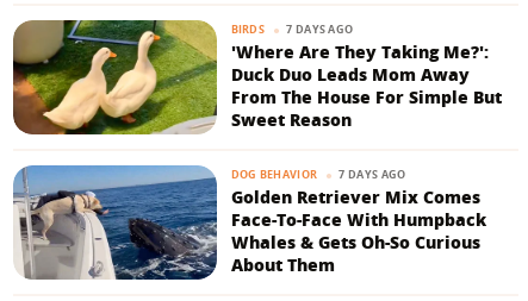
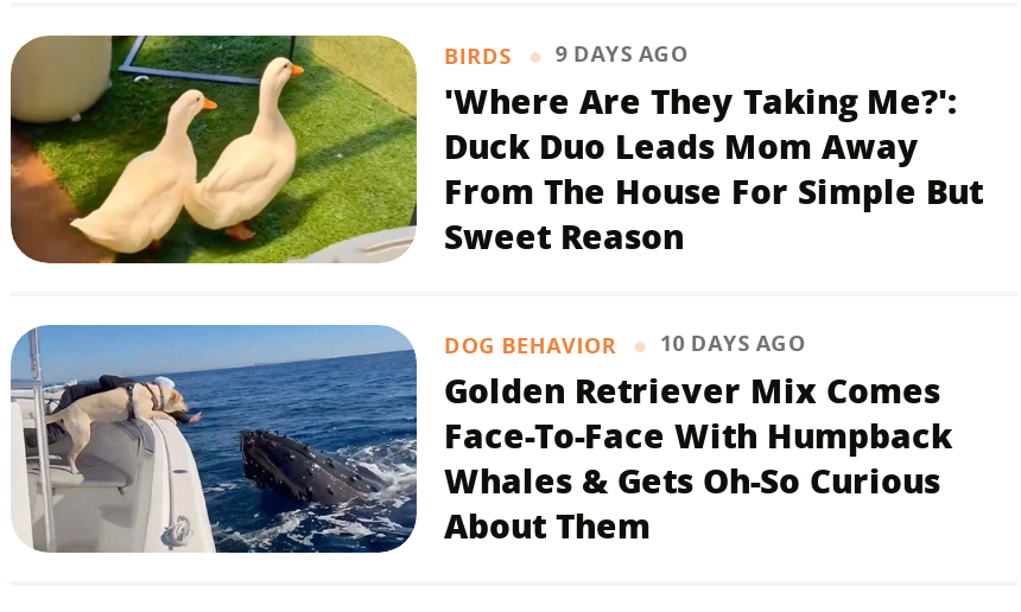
[231,21,353,37] BIRDS 7 DAYS AGO -> [444,38,688,70] BIRDS 9 DAYS AGO
[231,167,406,183] DOG BEHAVIOR 7 DAYS AGO -> [444,327,806,359] DOG BEHAVIOR 10 DAYS AGO

